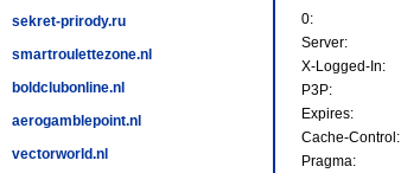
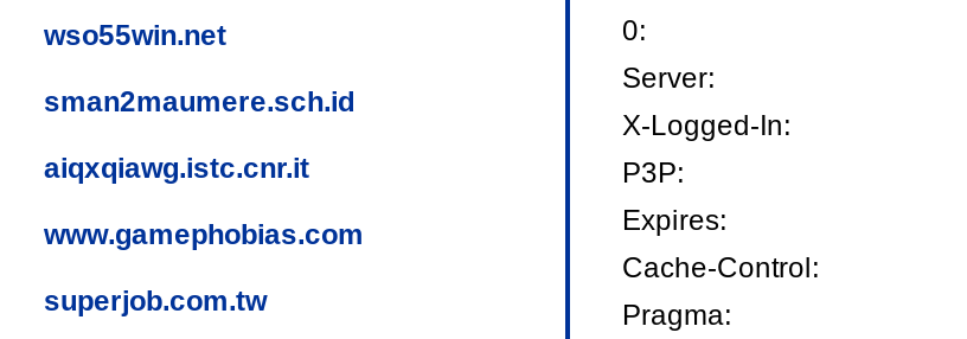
[12,13,126,30] sekret-prirody.ru -> [44,19,226,52] wso55win.net
[12,46,152,63] smartroulettezone.nl -> [44,85,354,119] sman2maumere.sch.id
[12,79,125,96] boldclubonline.nl -> [44,152,309,185] aiqxqiawg.istc.cnr.it
[12,113,141,129] aerogamblepoint.nl -> [44,218,364,251] www.gamephobias.com
[12,146,108,162] vectorworld.nl -> [44,284,267,318] superjob.com.tw

